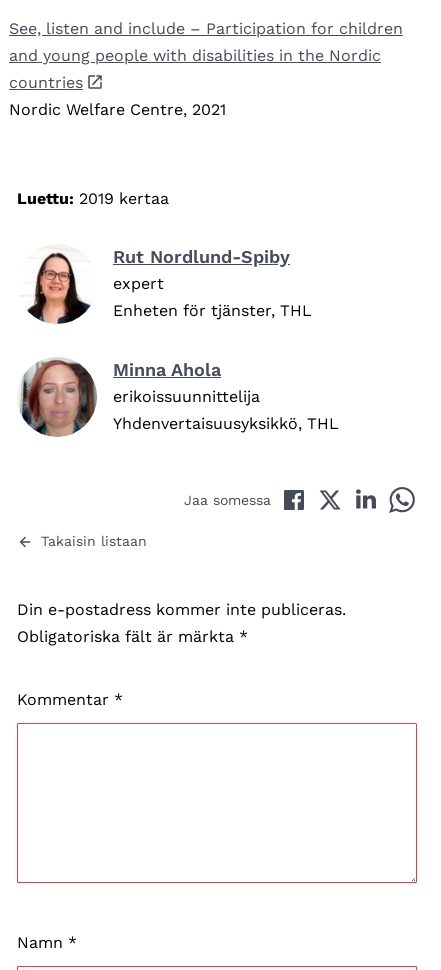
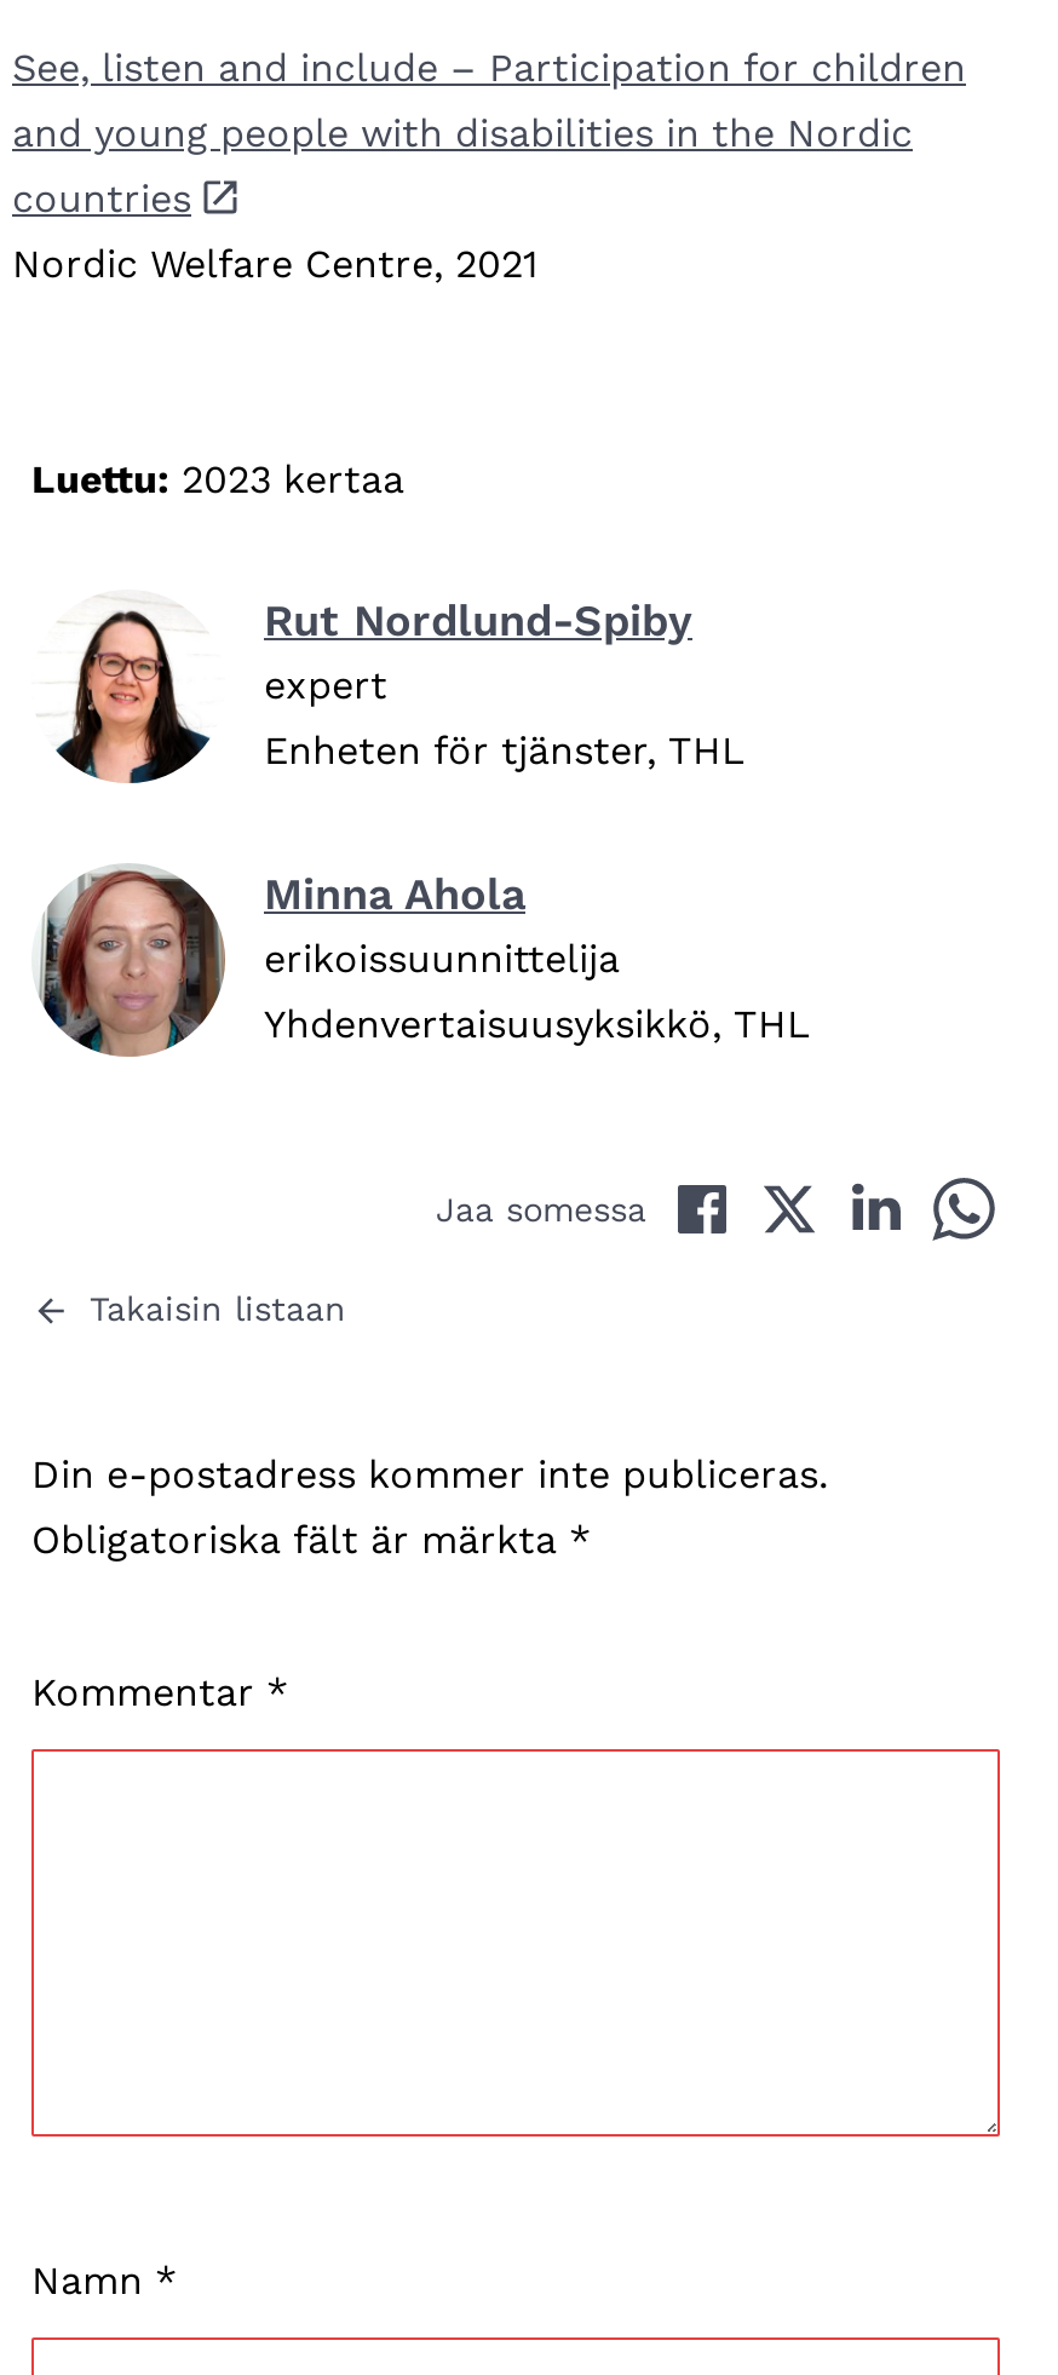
[17,189,169,208] Luettu: 2019 kertaa -> [31,456,404,502] Luettu: 2023 kertaa

